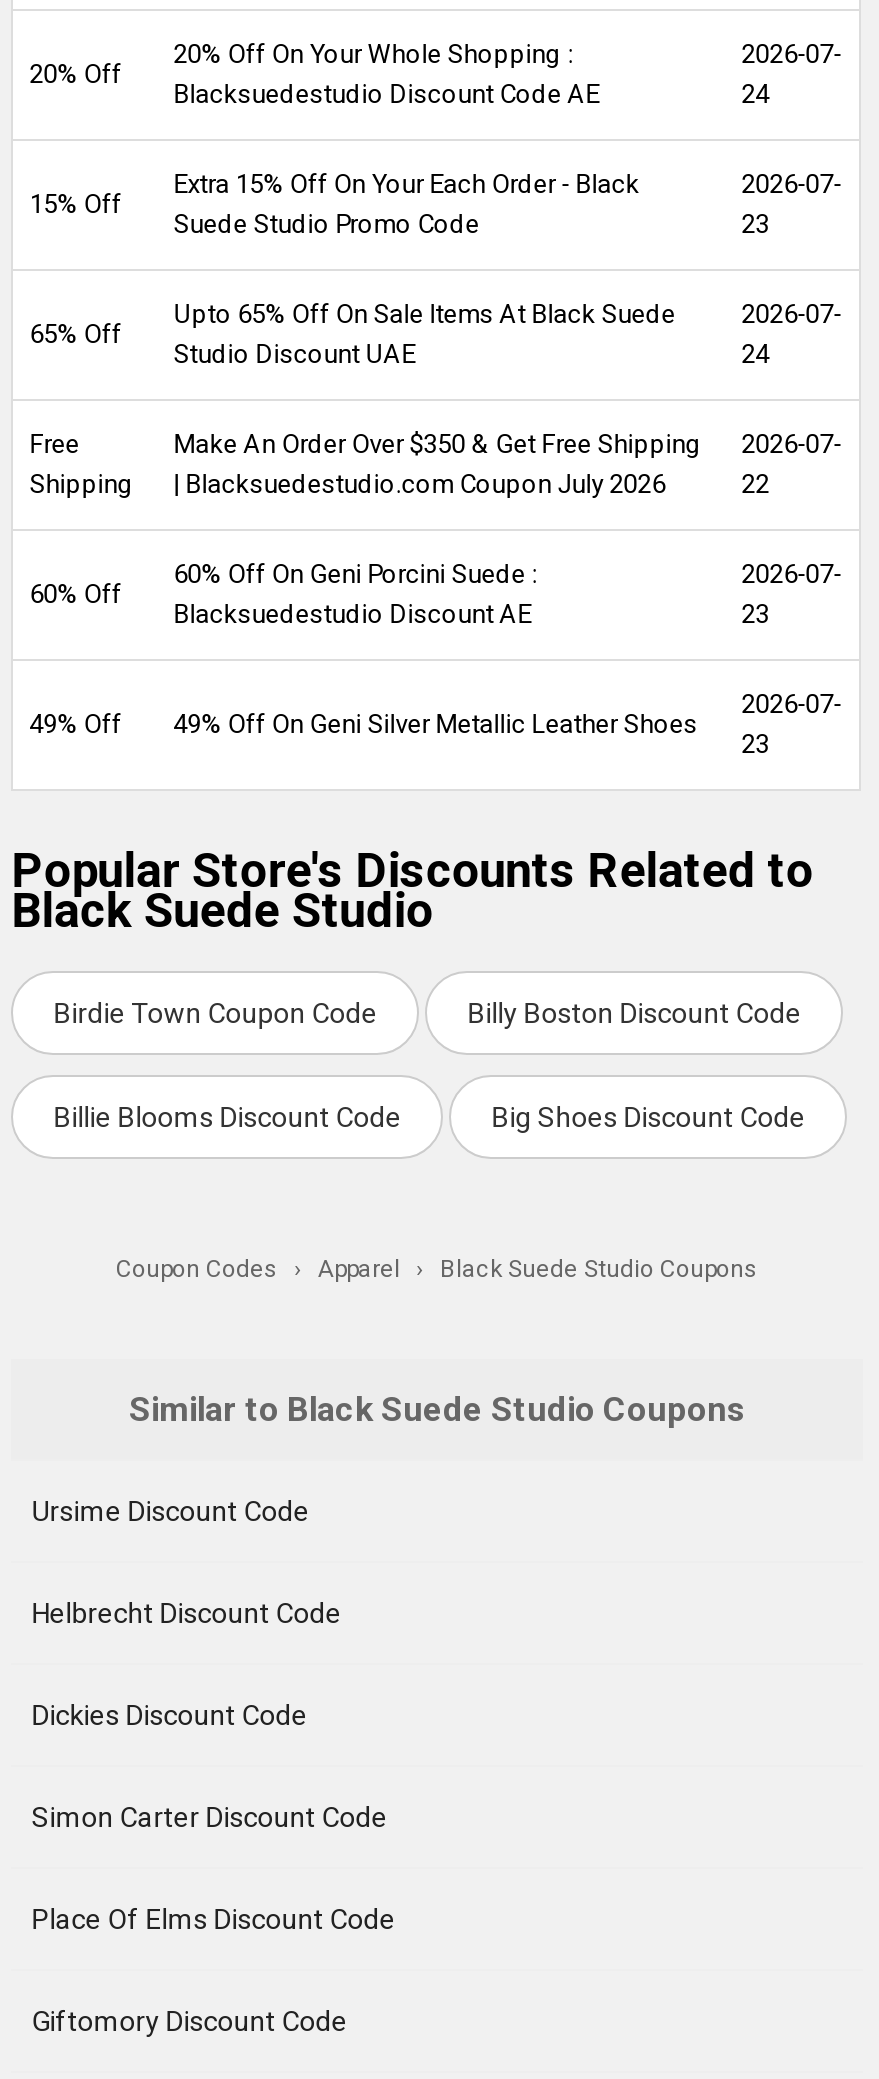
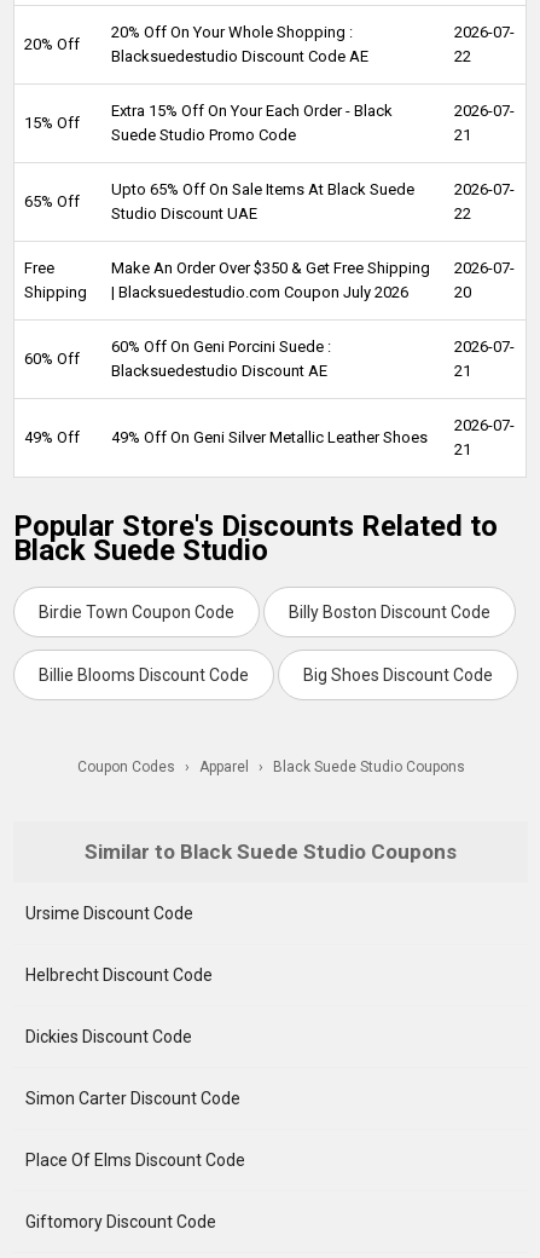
[741,79,769,109] 24 -> [454,47,471,65] 22
[741,209,769,239] 23 -> [454,126,471,144] 21
[741,339,769,369] 24 -> [454,204,471,223] 22
[741,469,769,499] 22 -> [454,283,471,301] 20
[741,599,769,629] 23 -> [454,362,471,380] 21
[741,729,769,759] 23 -> [454,440,471,458] 21

